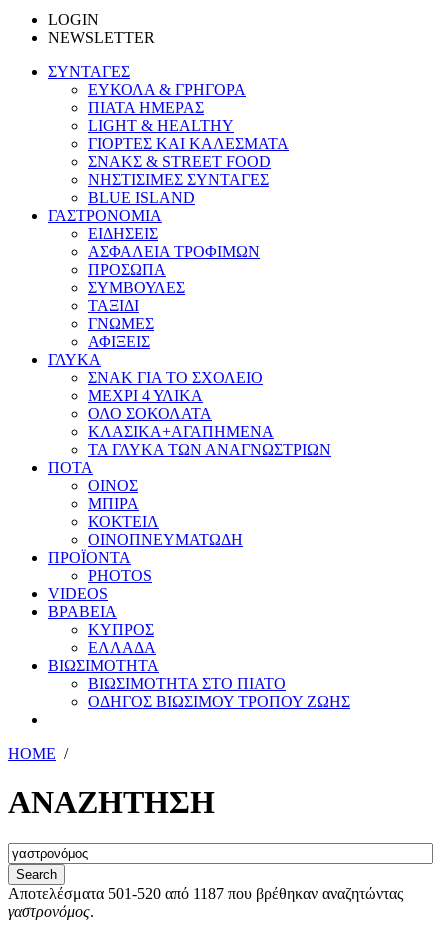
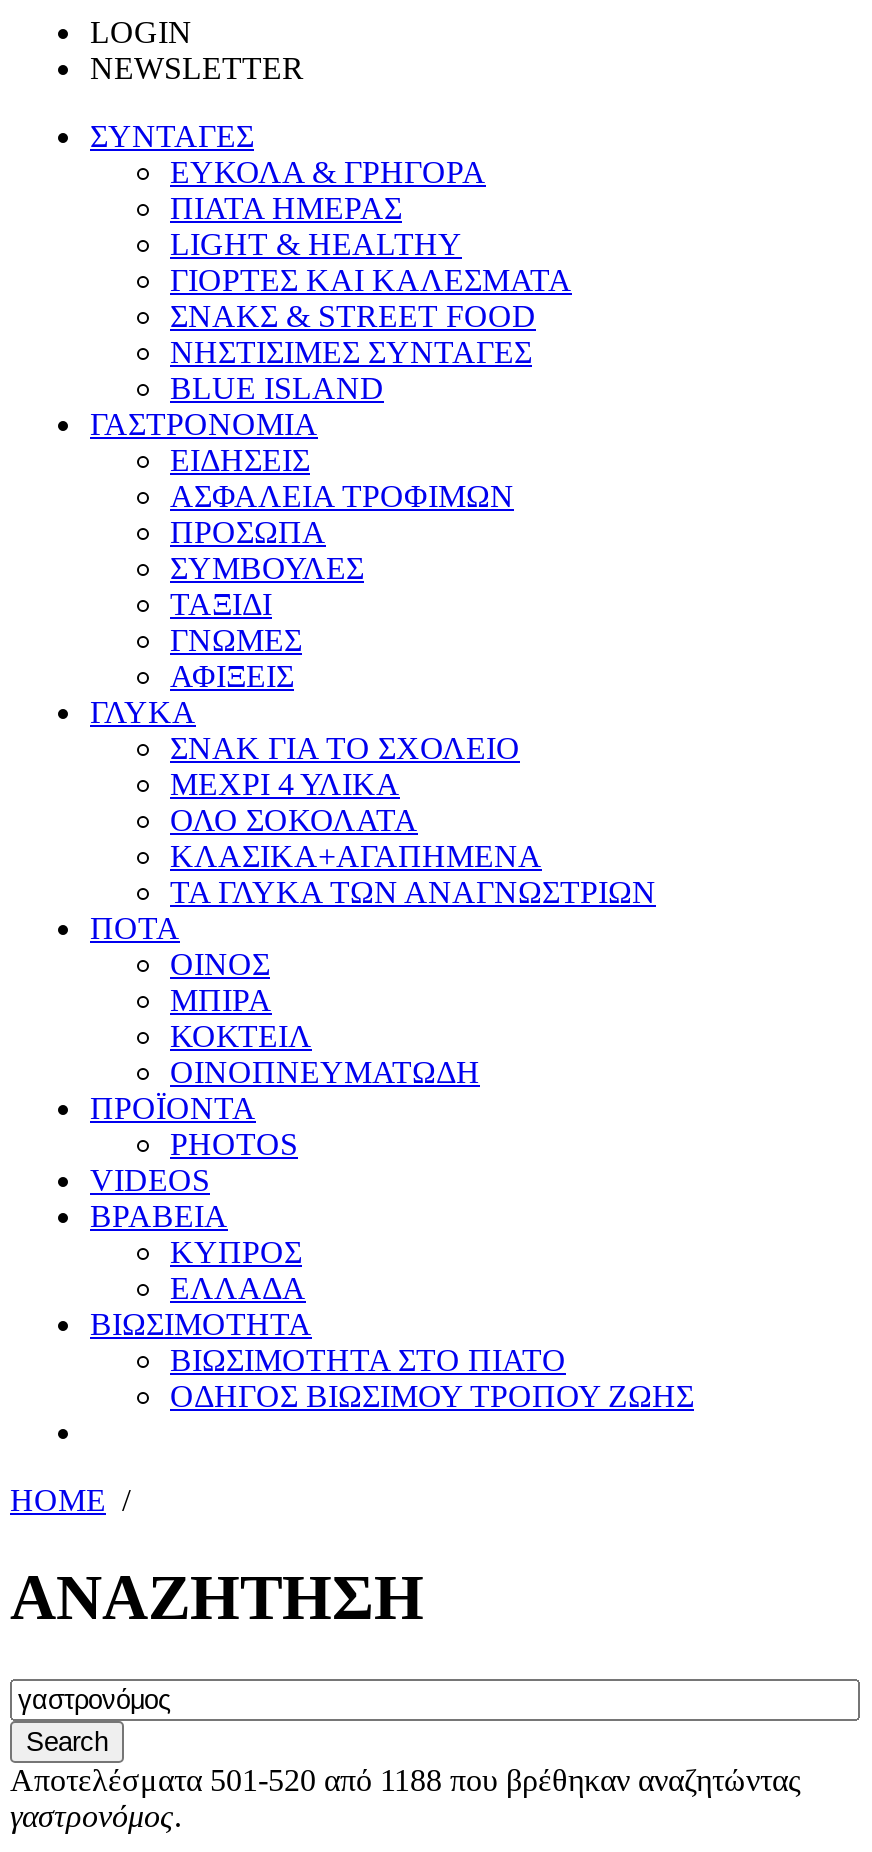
[8,885,403,902] Αποτελέσματα 501-520 από 1187 που βρέθηκαν αναζητώντας -> [10,1763,800,1797] Αποτελέσματα 501-520 από 1188 που βρέθηκαν αναζητώντας

